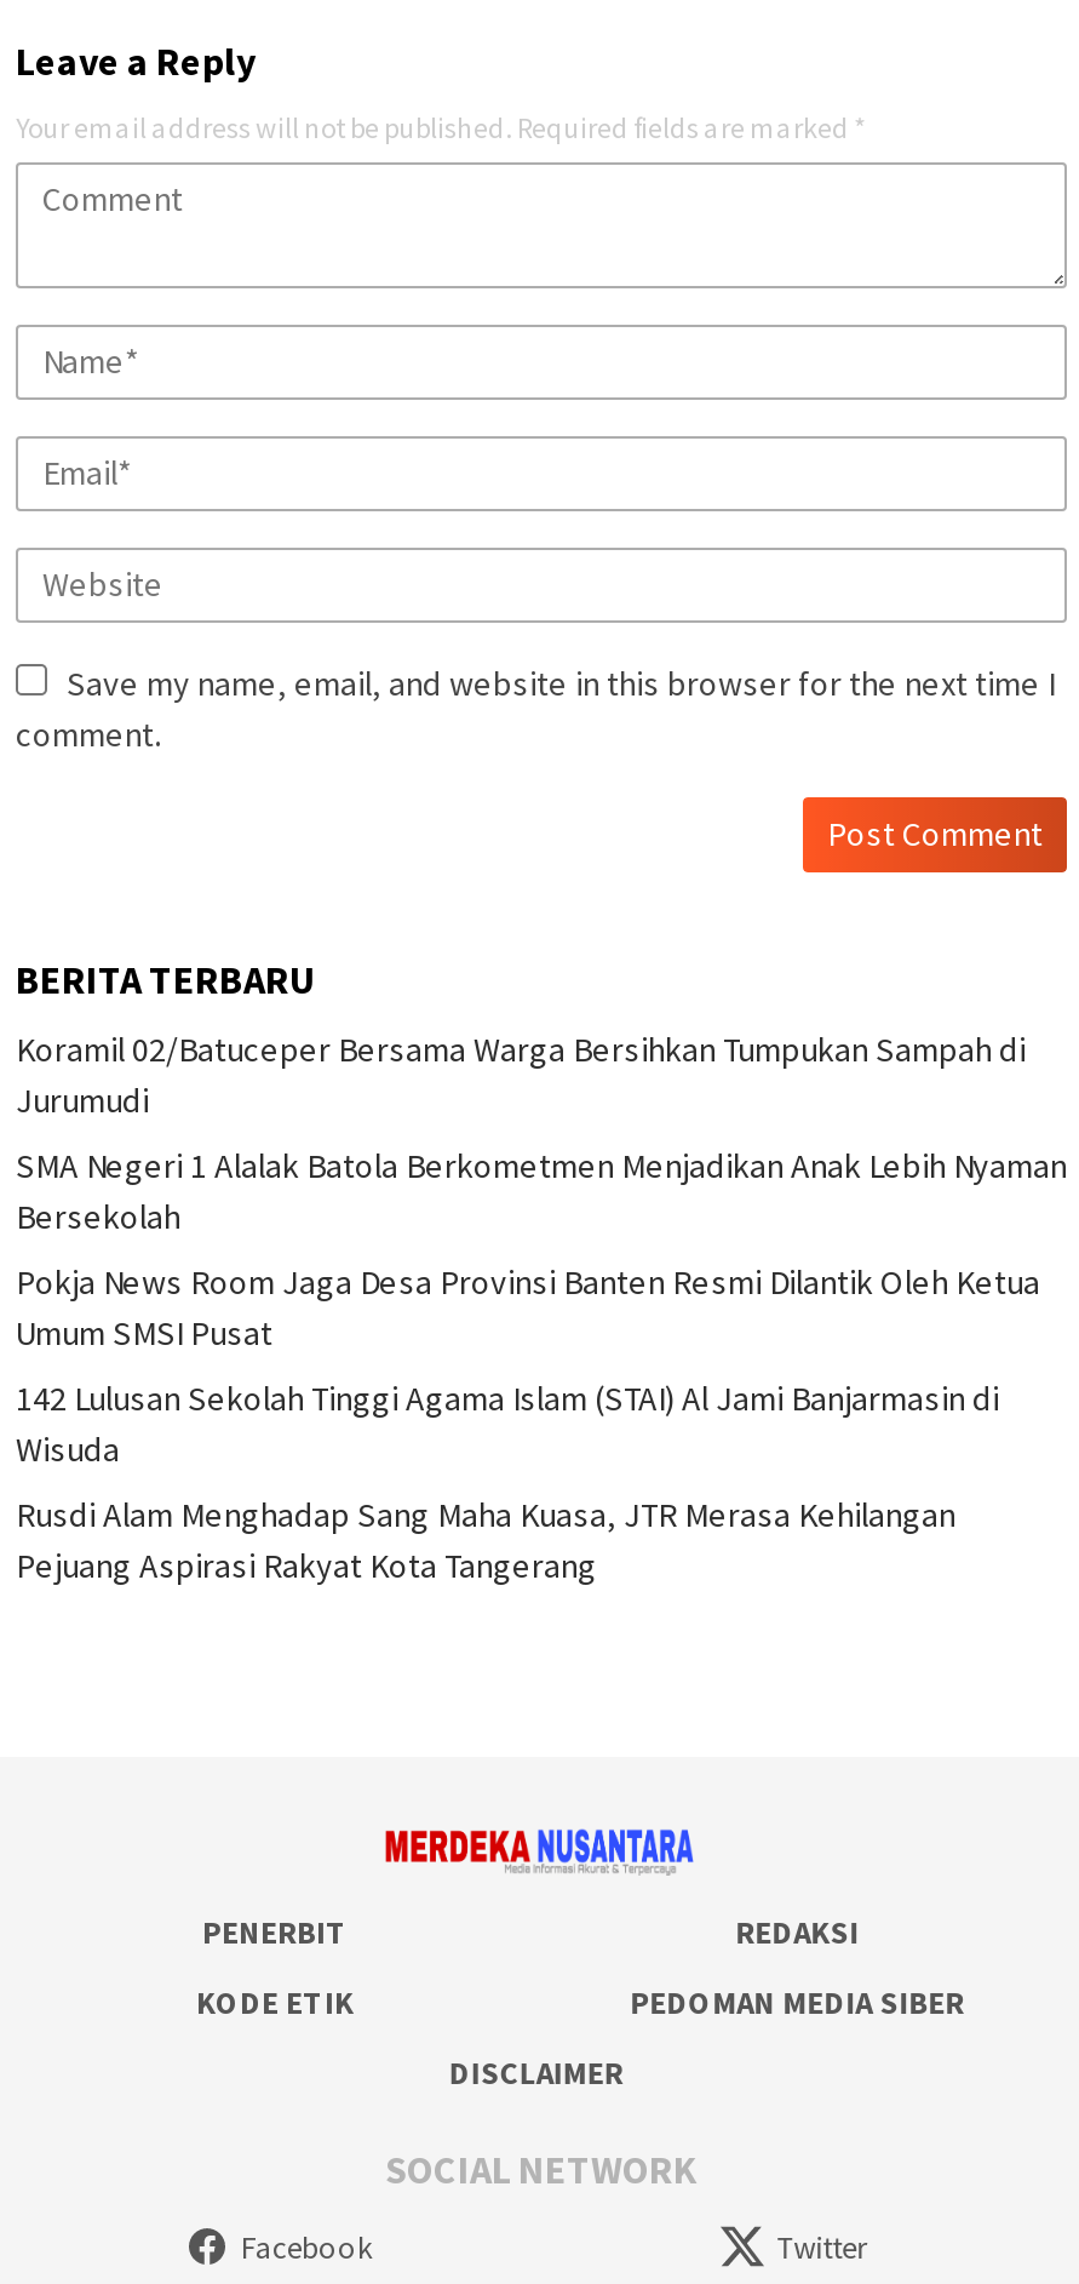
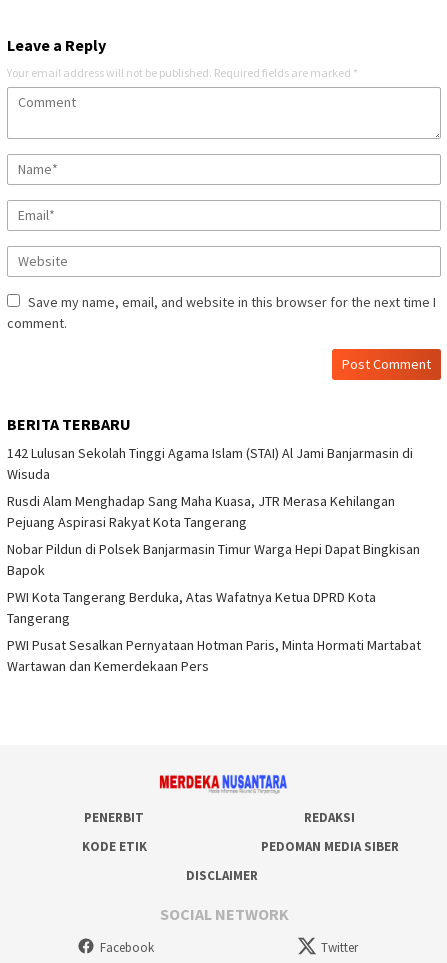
[16,1027,1067,1355] Koramil 02/Batuceper Bersama Warga Bersihkan Tumpukan Sampah di | Jurumudi | SMA Negeri 1 Alalak Batola Berkometmen Menjadikan Anak Lebih Nyaman | Bersekolah | Pokja News Room Jaga Desa Provinsi Banten Resmi Dilantik Oleh Ketua | Umum SMSI Pusat -> none
moved [16,1376,999,1587] -> [7,444,413,531]: 142 Lulusan Sekolah Tinggi Agama Islam (STAI) Al Jami Banjarmasin di | Wisuda | Rusdi Alam Menghadap Sang Maha Kuasa, JTR Merasa Kehilangan | Pejuang Aspirasi Rakyat Kota Tangerang
none -> [7,540,421,675] Nobar Pildun di Polsek Banjarmasin Timur Warga Hepi Dapat Bingkisan | Bapok | PWI Kota Tangerang Berduka, Atas Wafatnya Ketua DPRD Kota | Tangerang | PWI Pusat Sesalkan Pernyataan Hotman Paris, Minta Hormati Martabat | Wartawan dan Kemerdekaan Pers

